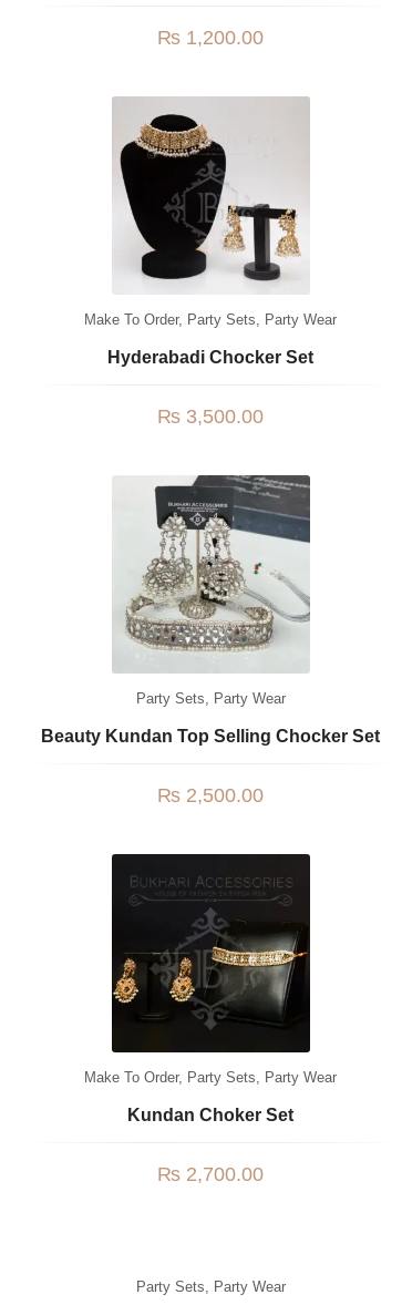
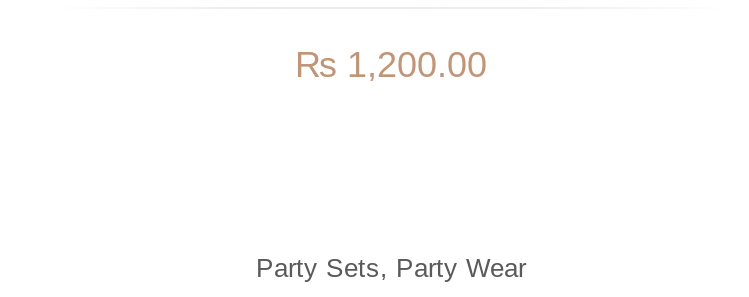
[84,96,337,427] [image] | Make To Order, Party Sets, Party Wear | Hyderabadi Chocker Set | ₨ 3,500.00 -> none
[41,474,380,806] [image] | Party Sets, Party Wear | Beauty Kundan Top Selling Chocker Set | ₨ 2,500.00 -> none
[84,853,337,1185] [image] | Make To Order, Party Sets, Party Wear | Kundan Choker Set | ₨ 2,700.00 -> none

